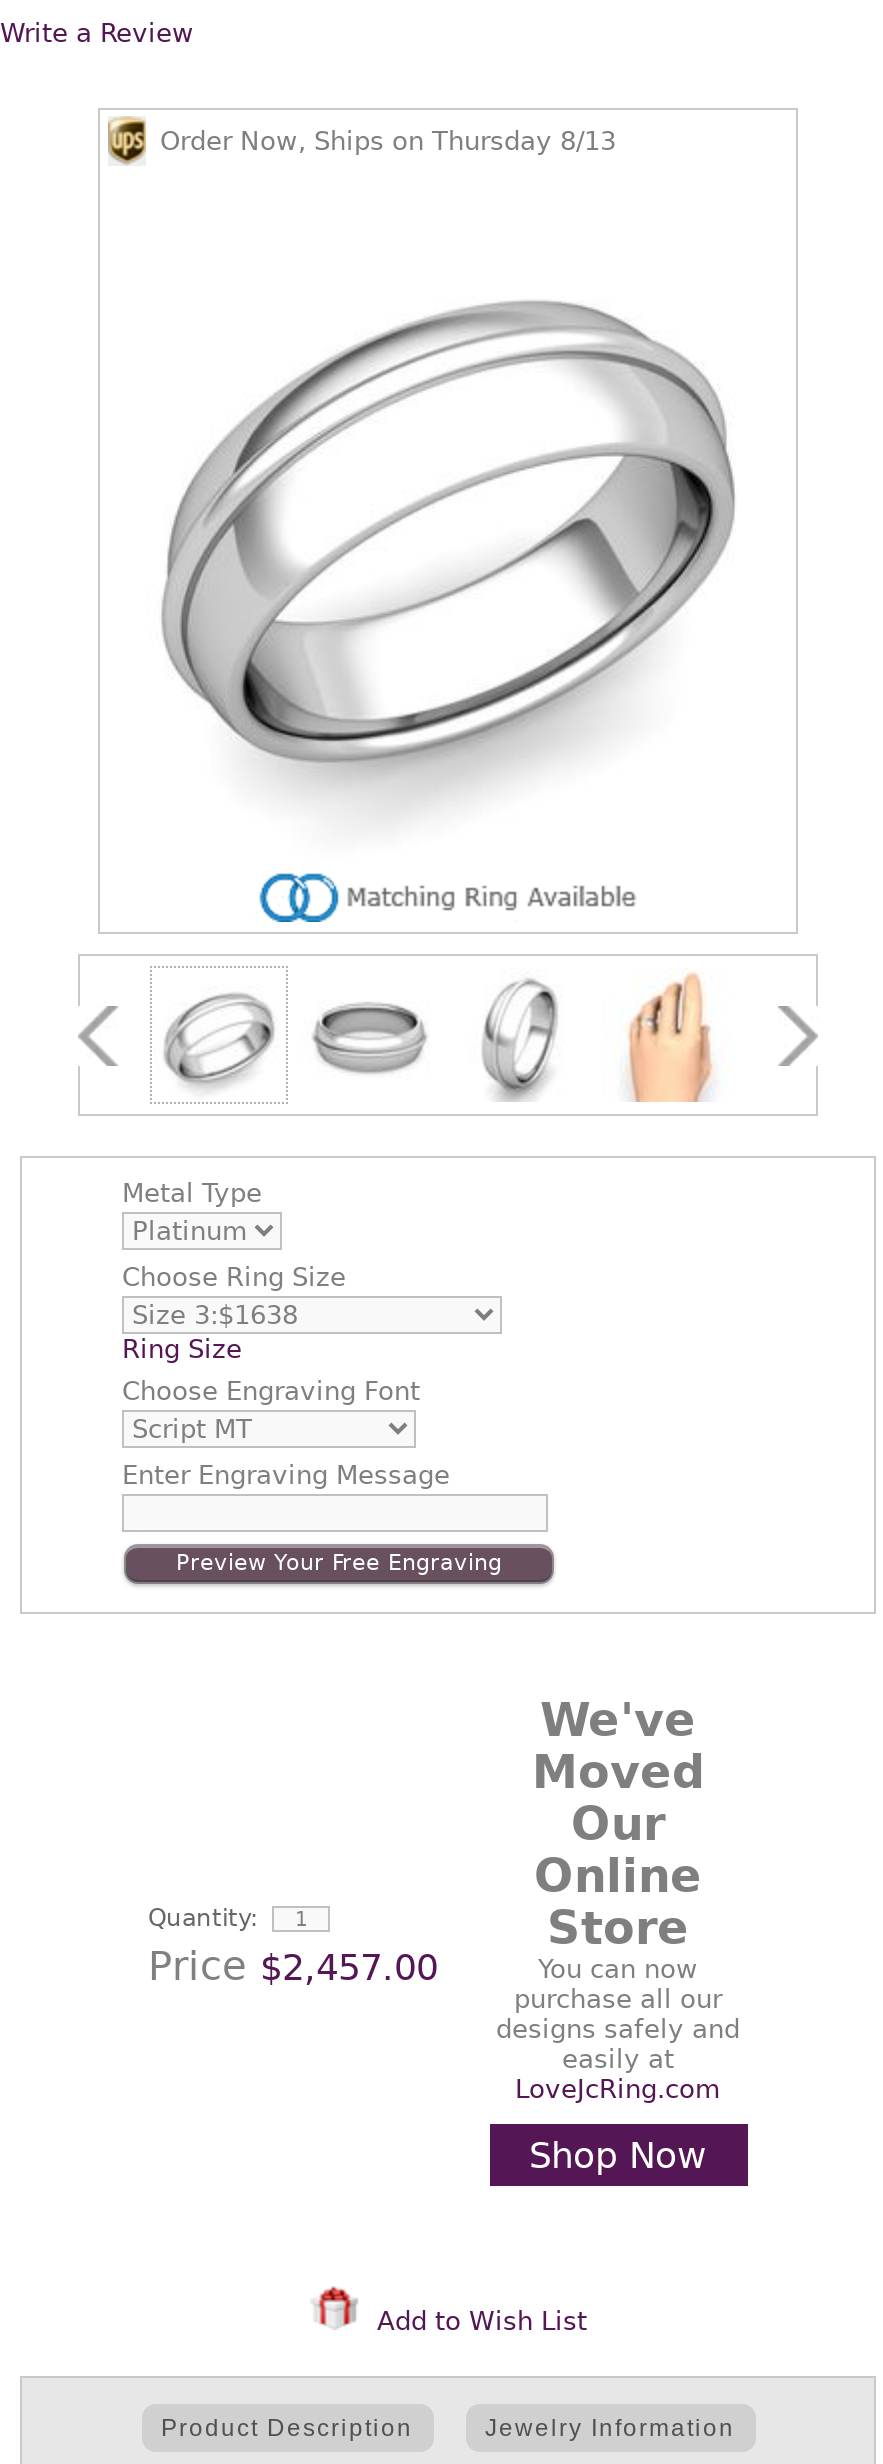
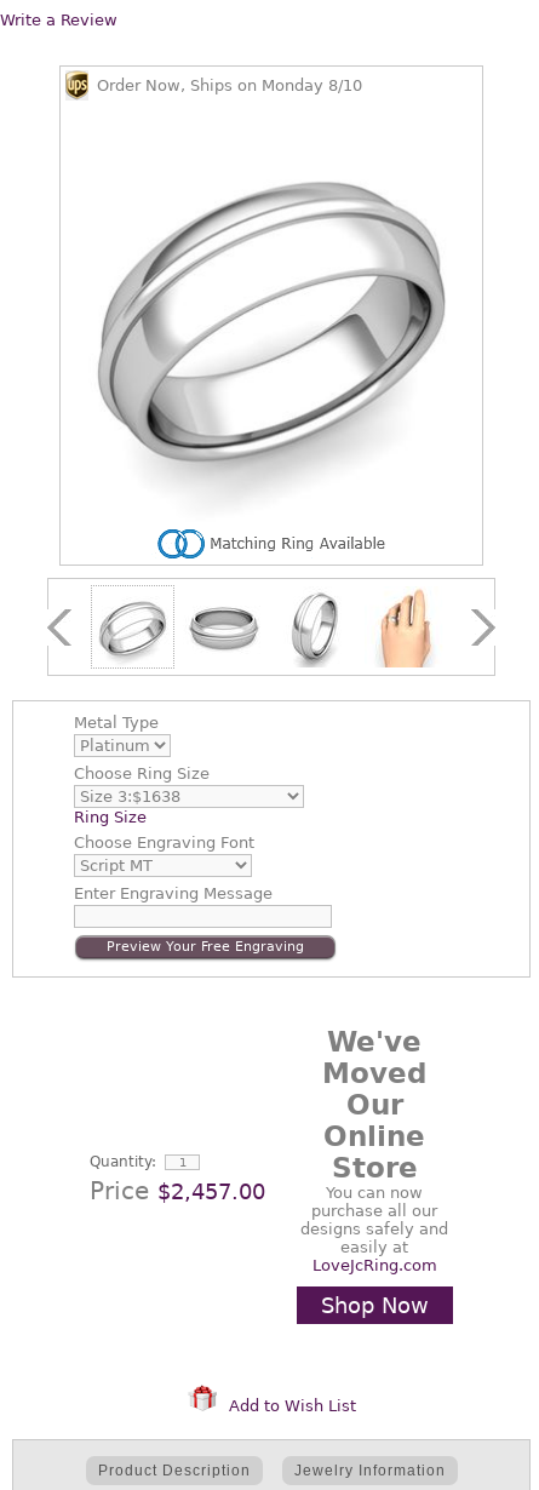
[160,126,616,156] Order Now, Ships on Thursday 8/13 -> [97,76,362,94] Order Now, Ships on Monday 8/10

